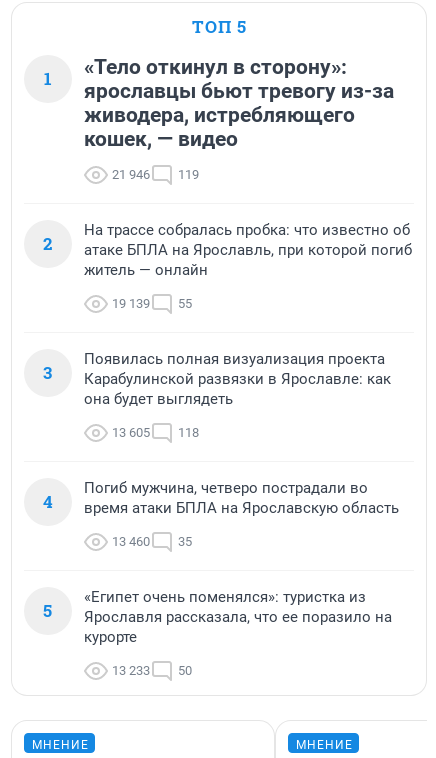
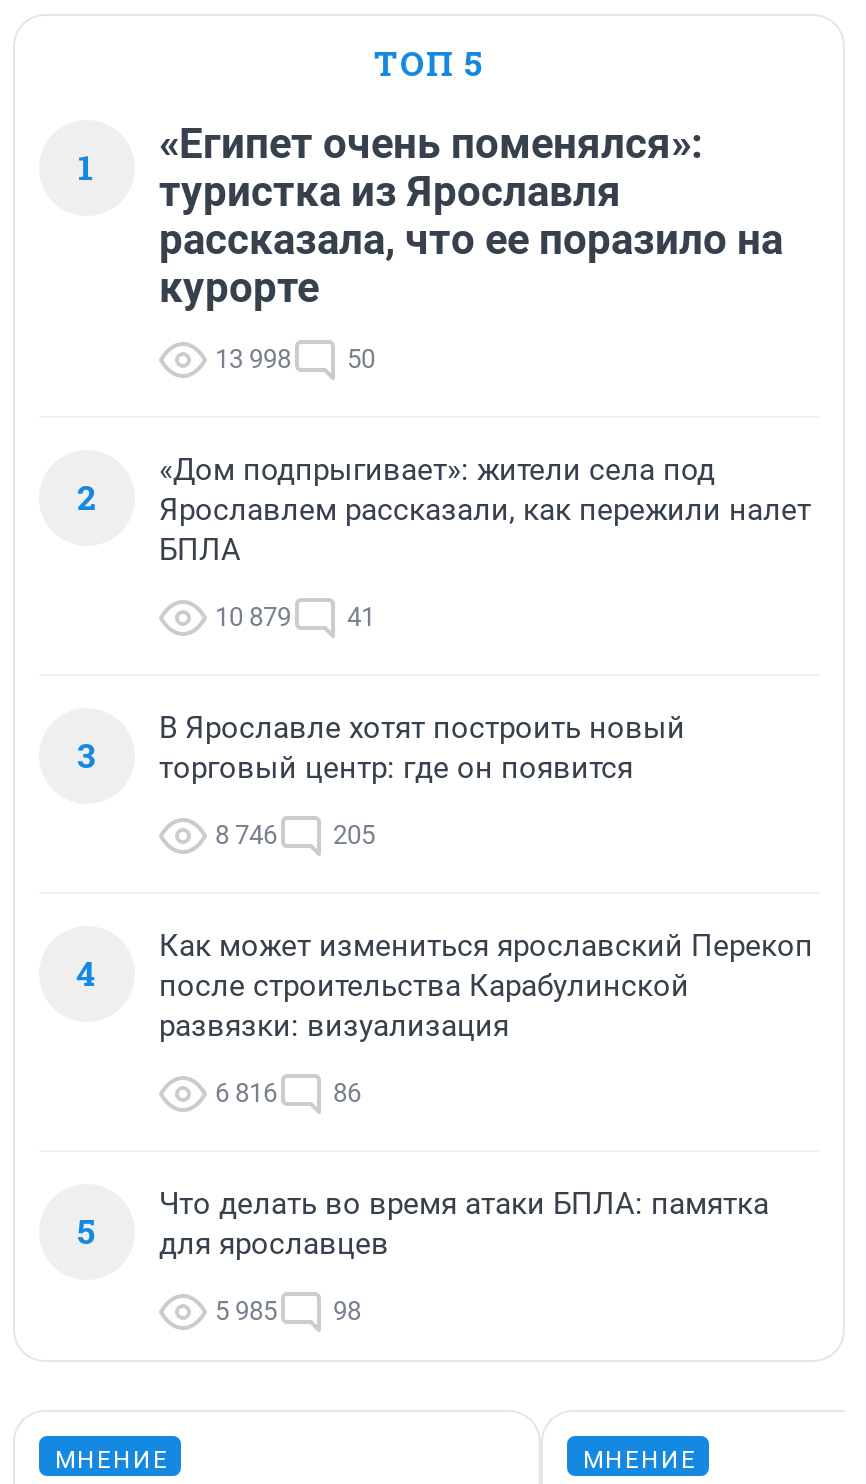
[84,55,394,151] «Тело откинул в сторону»: | ярославцы бьют тревогу из-за | живодера, истребляющего | кошек, — видео -> [159,120,783,312] «Египет очень поменялся»: | туристка из Ярославля | рассказала, что ее поразило на | курорте
[112,167,199,182] 21 946 | 119 -> [215,344,375,374] 13 998 | 50
[84,221,412,279] На трассе собралась пробка: что известно об | атаке БПЛА на Ярославль, при которой погиб | житель — онлайн -> [159,452,811,568] «Дом подпрыгивает»: жители села под | Ярославлем рассказали, как пережили налет | БПЛА
[112,296,192,311] 19 139 | 55 -> [215,602,375,632] 10 879 | 41
[84,350,391,408] Появилась полная визуализация проекта | Карабулинской развязки в Ярославле: как | она будет выглядеть -> [159,710,685,786] В Ярославле хотят построить новый | торговый центр: где он появится
[112,425,199,440] 13 605 | 118 -> [215,820,375,850] 8 746 | 205
[84,479,399,517] Погиб мужчина, четверо пострадали во | время атаки БПЛА на Ярославскую область -> [159,928,813,1044] Как может измениться ярославский Перекоп | после строительства Карабулинской | развязки: визуализация
[112,534,192,549] 13 460 | 35 -> [215,1078,361,1108] 6 816 | 86
[84,588,392,646] «Египет очень поменялся»: туристка из | Ярославля рассказала, что ее поразило на | курорте -> [159,1186,769,1262] Что делать во время атаки БПЛА: памятка | для ярославцев
[112,663,192,678] 13 233 | 50 -> [215,1296,361,1326] 5 985 | 98

